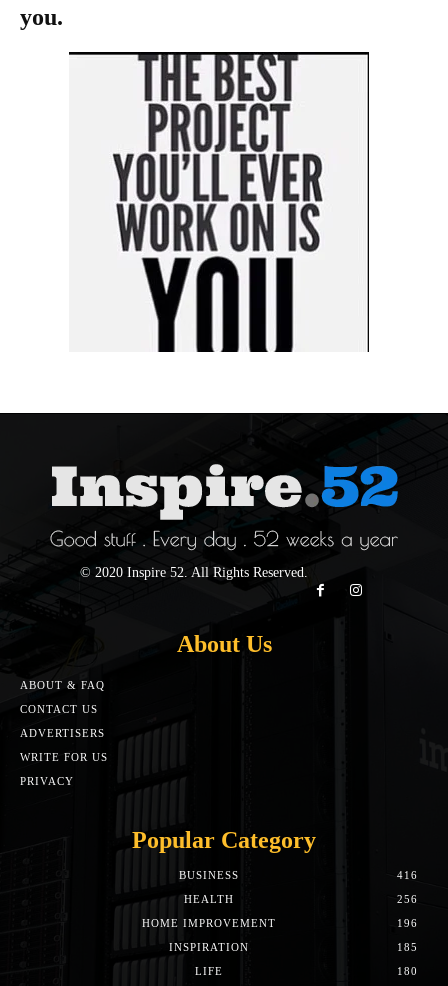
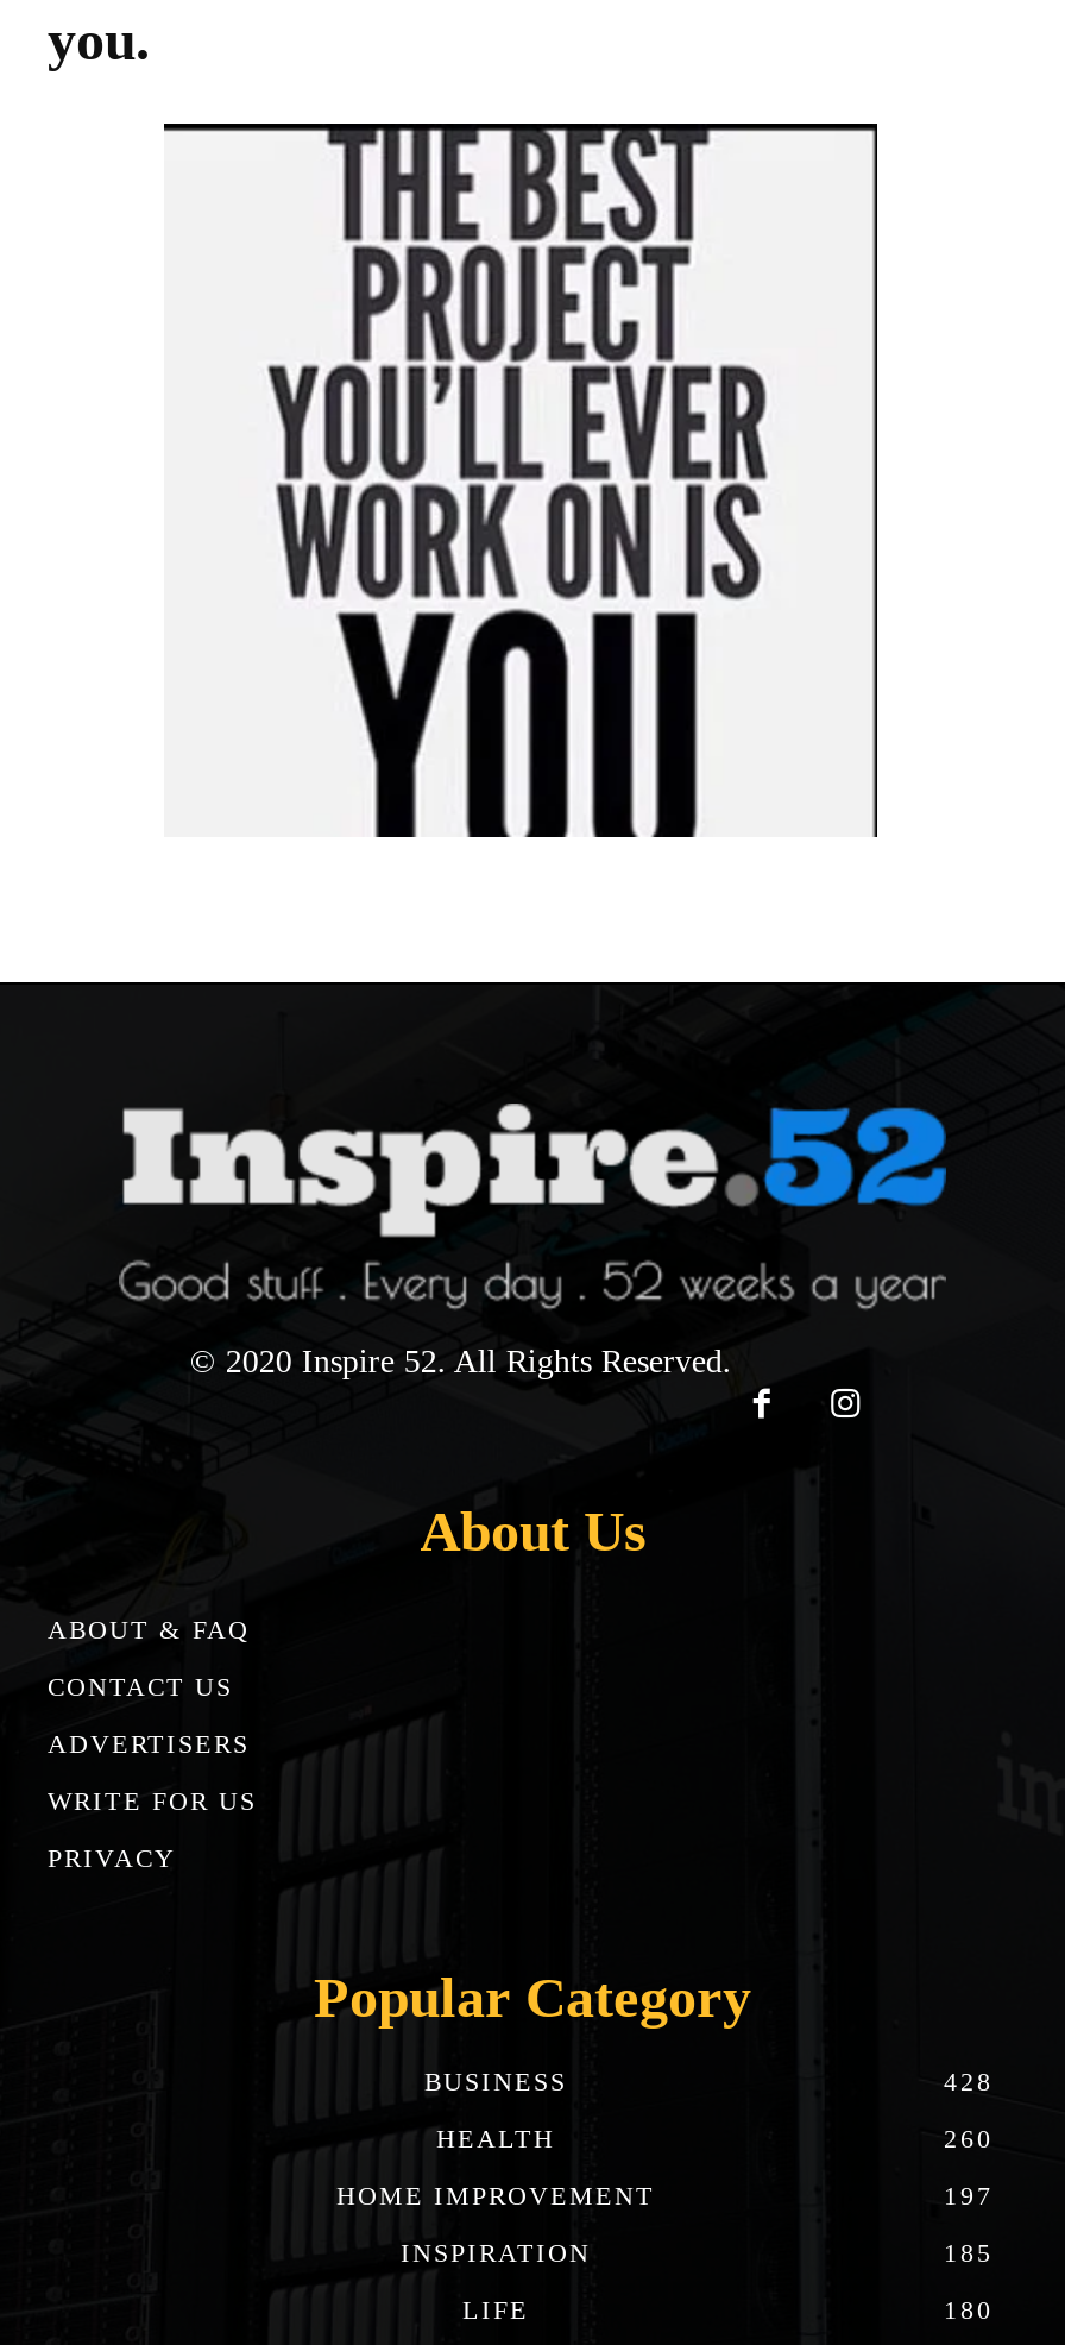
[397,869,418,881] 416 -> [944,2067,994,2096] 428
[397,893,418,905] 256 -> [944,2124,994,2153] 260
[397,917,418,929] 196 -> [944,2181,994,2210] 197

